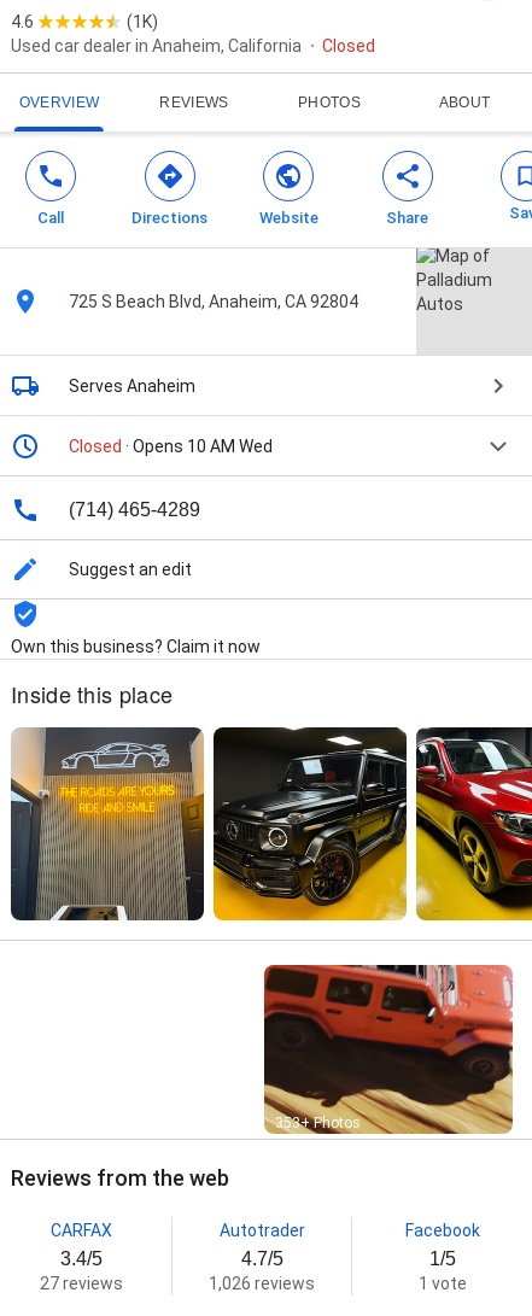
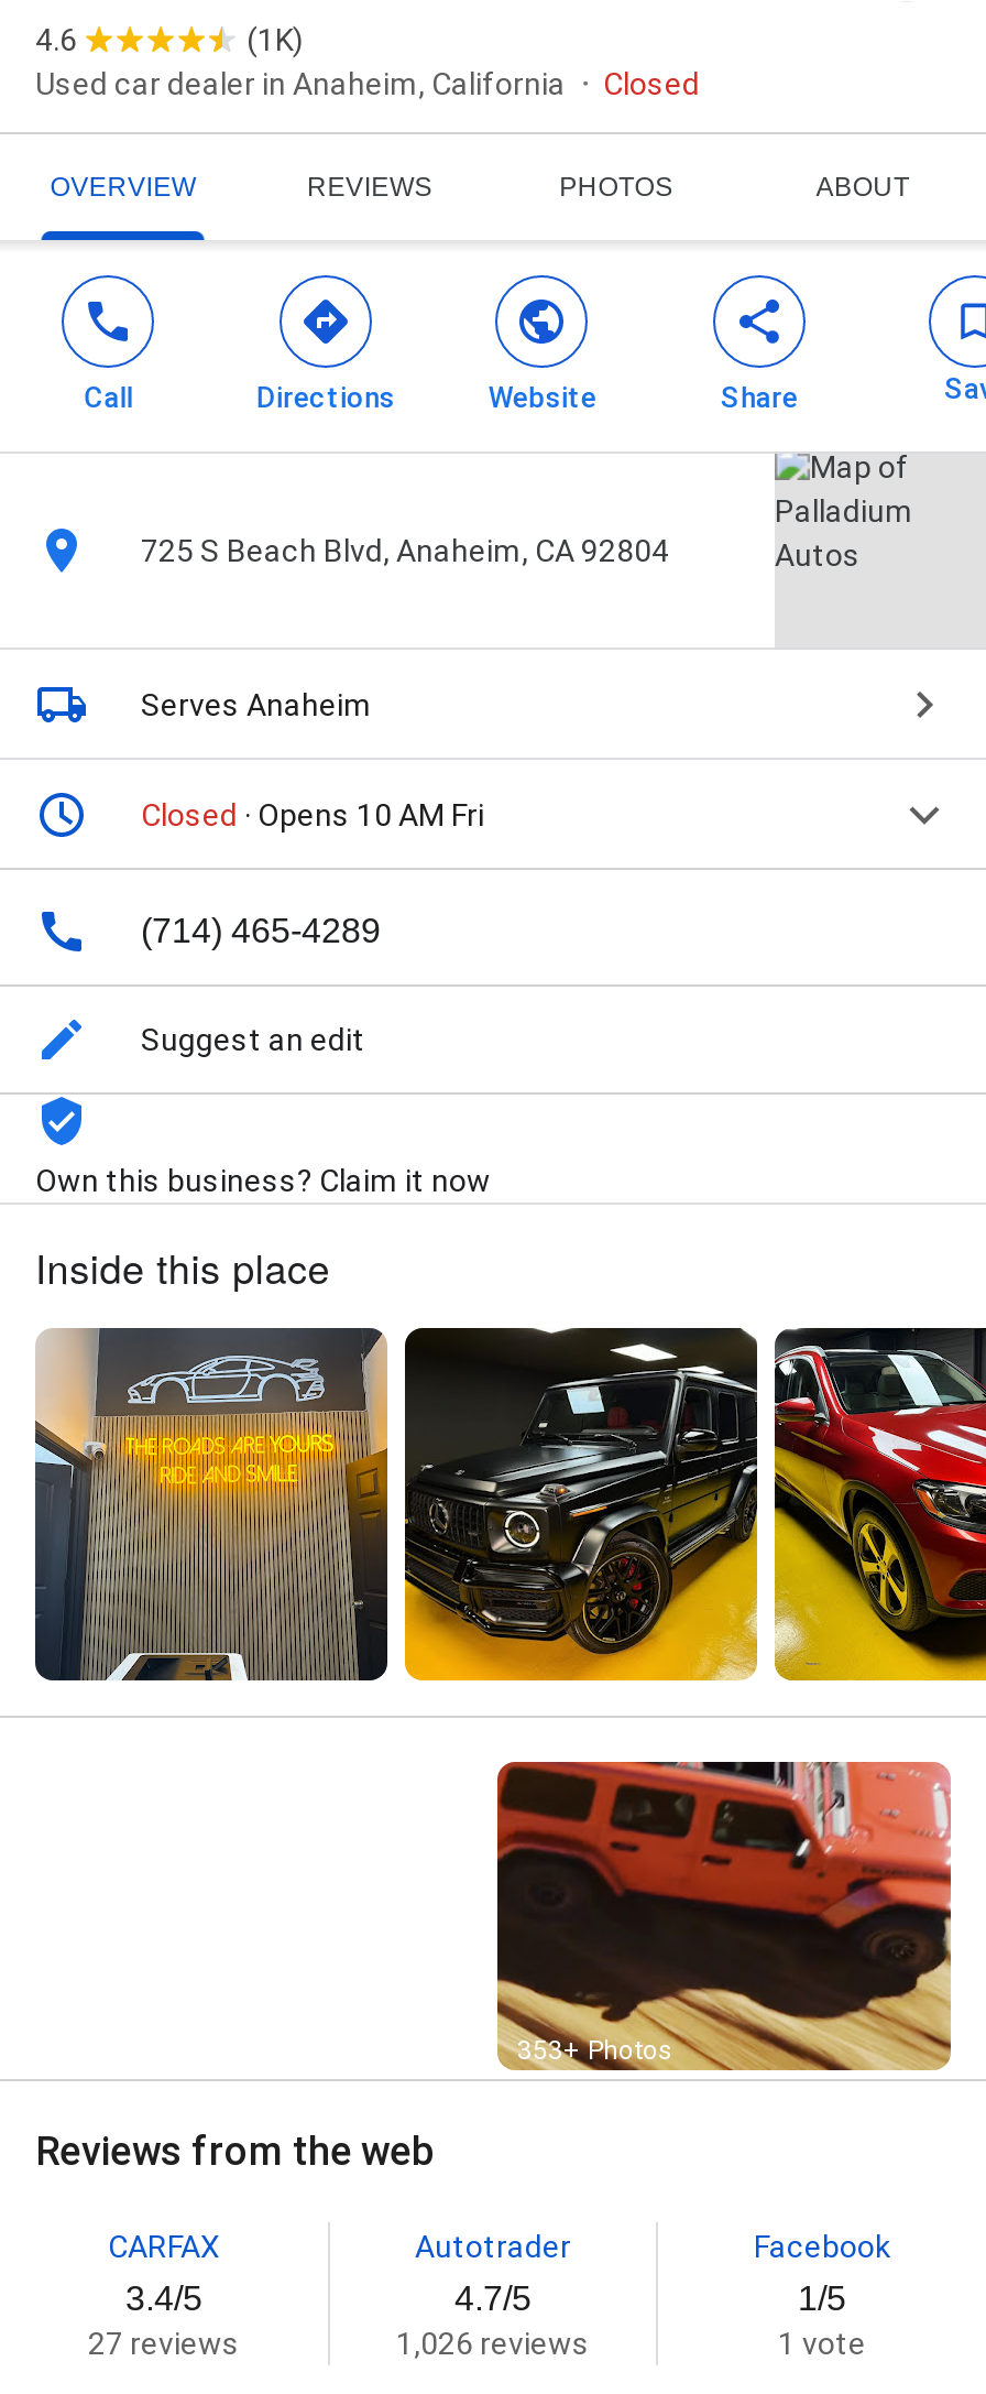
[69,437,273,456] Closed · Opens 10 AM Wed -> [141,798,484,833] Closed · Opens 10 AM Fri

